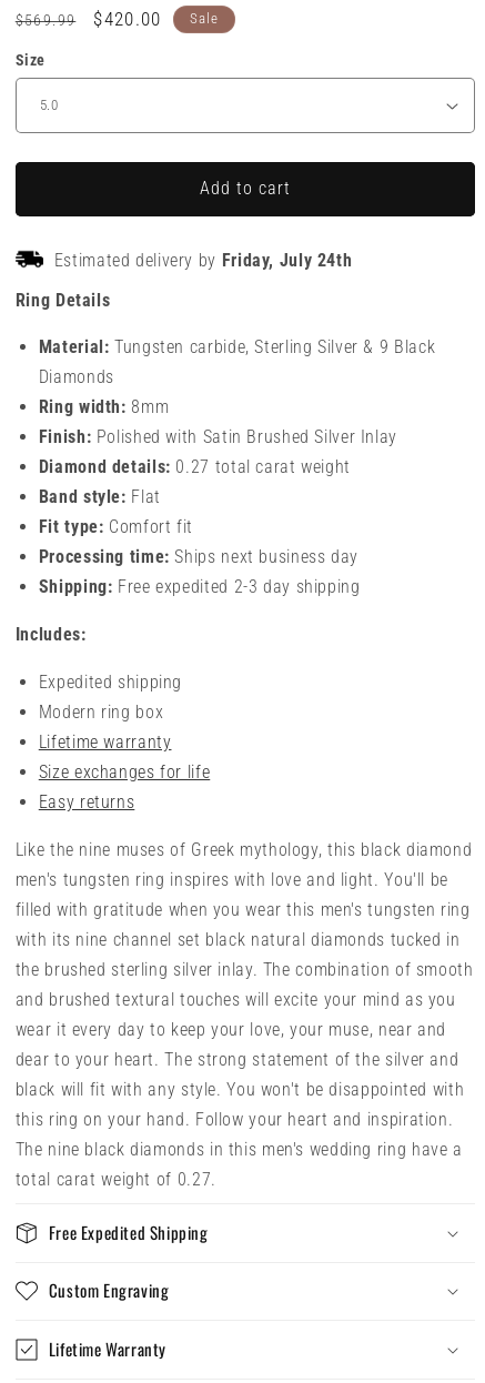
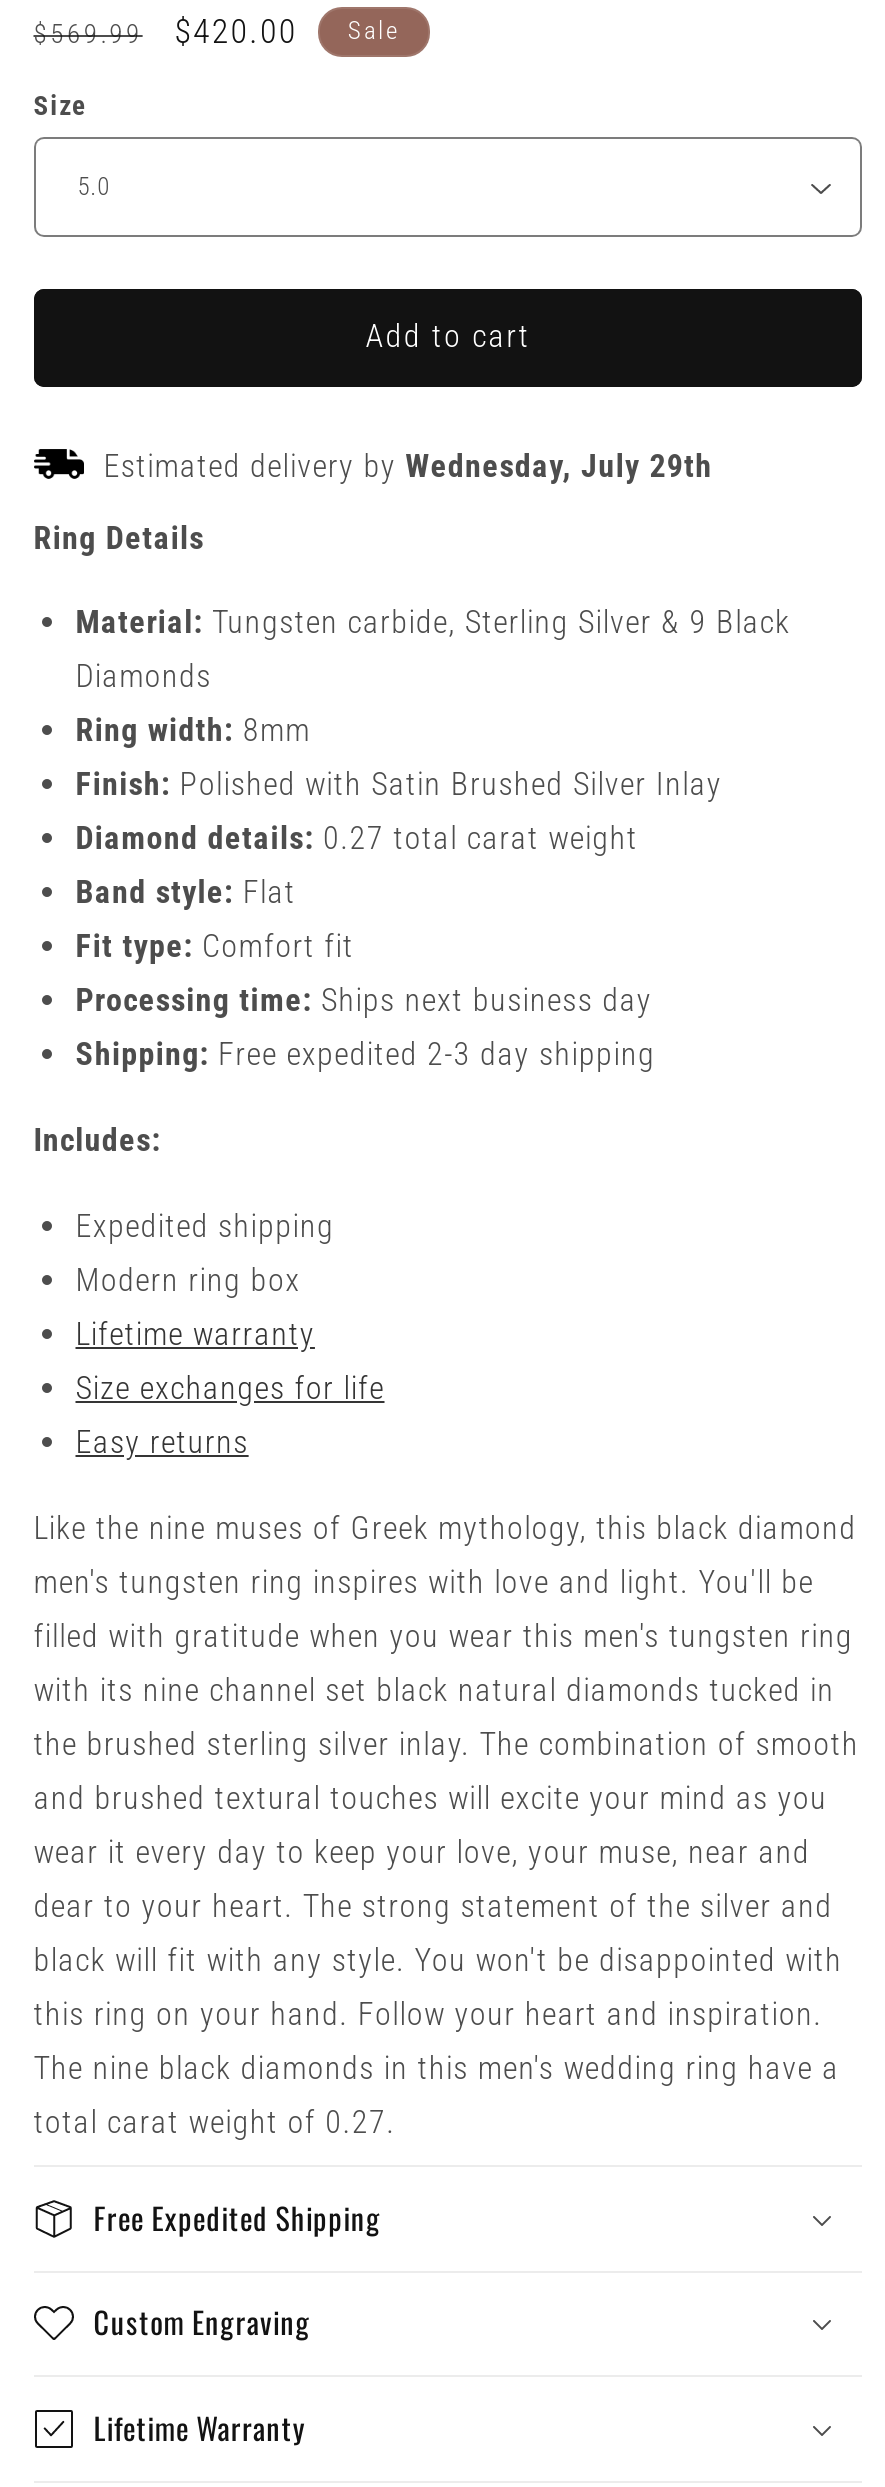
[54,250,352,271] Estimated delivery by Friday, July 24th -> [104,447,712,485] Estimated delivery by Wednesday, July 29th

